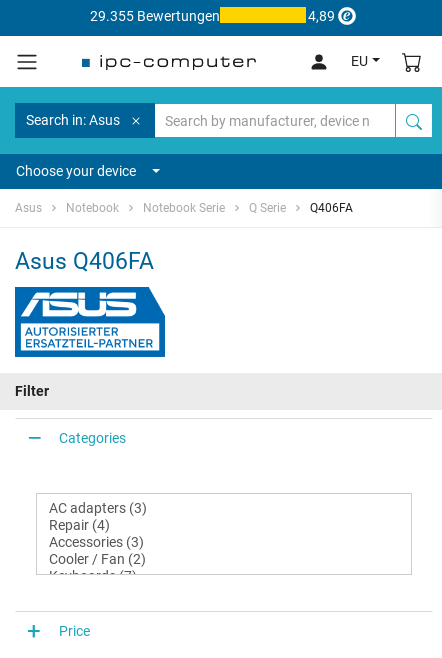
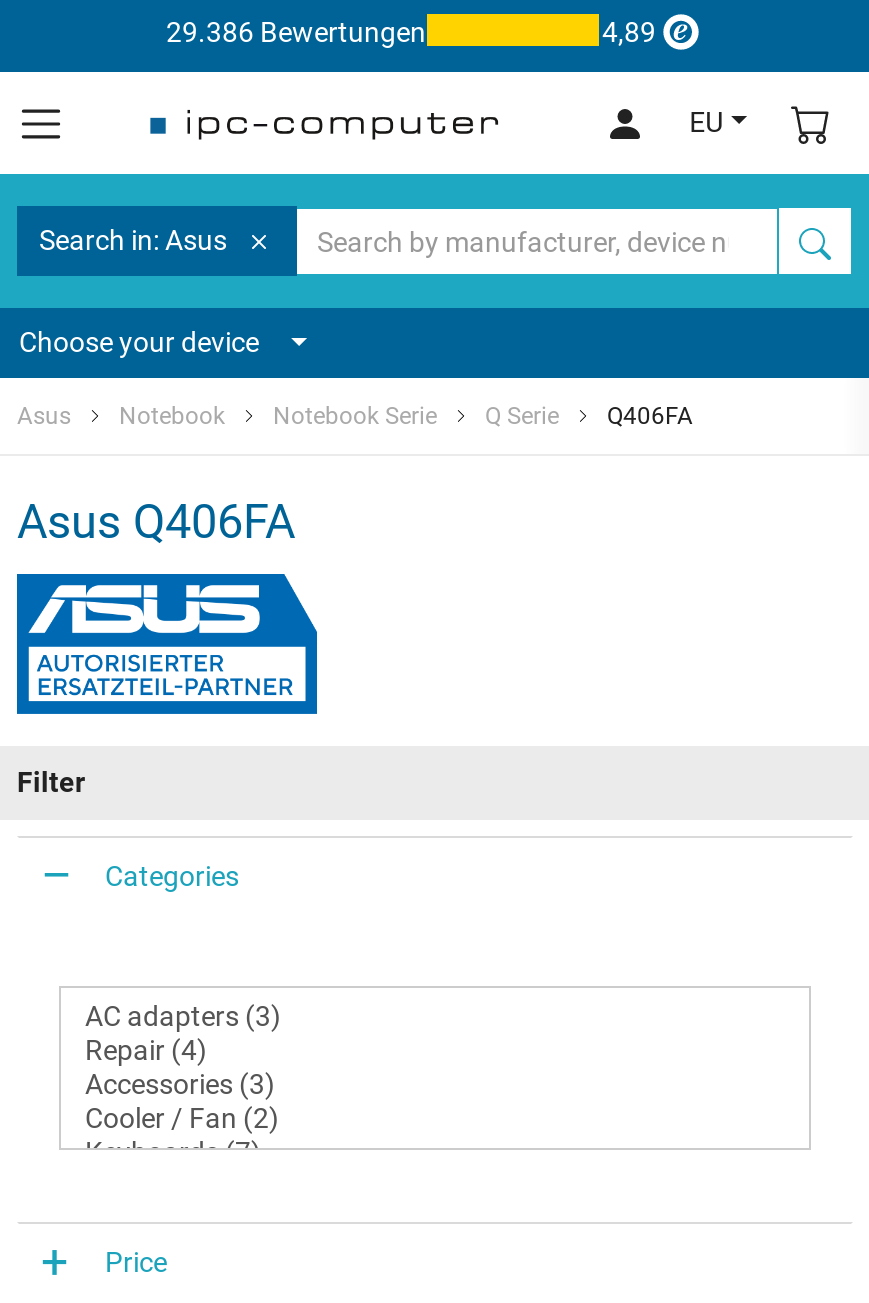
[89,7,219,23] 29.355 Bewertungen -> [166,15,426,47] 29.386 Bewertungen

